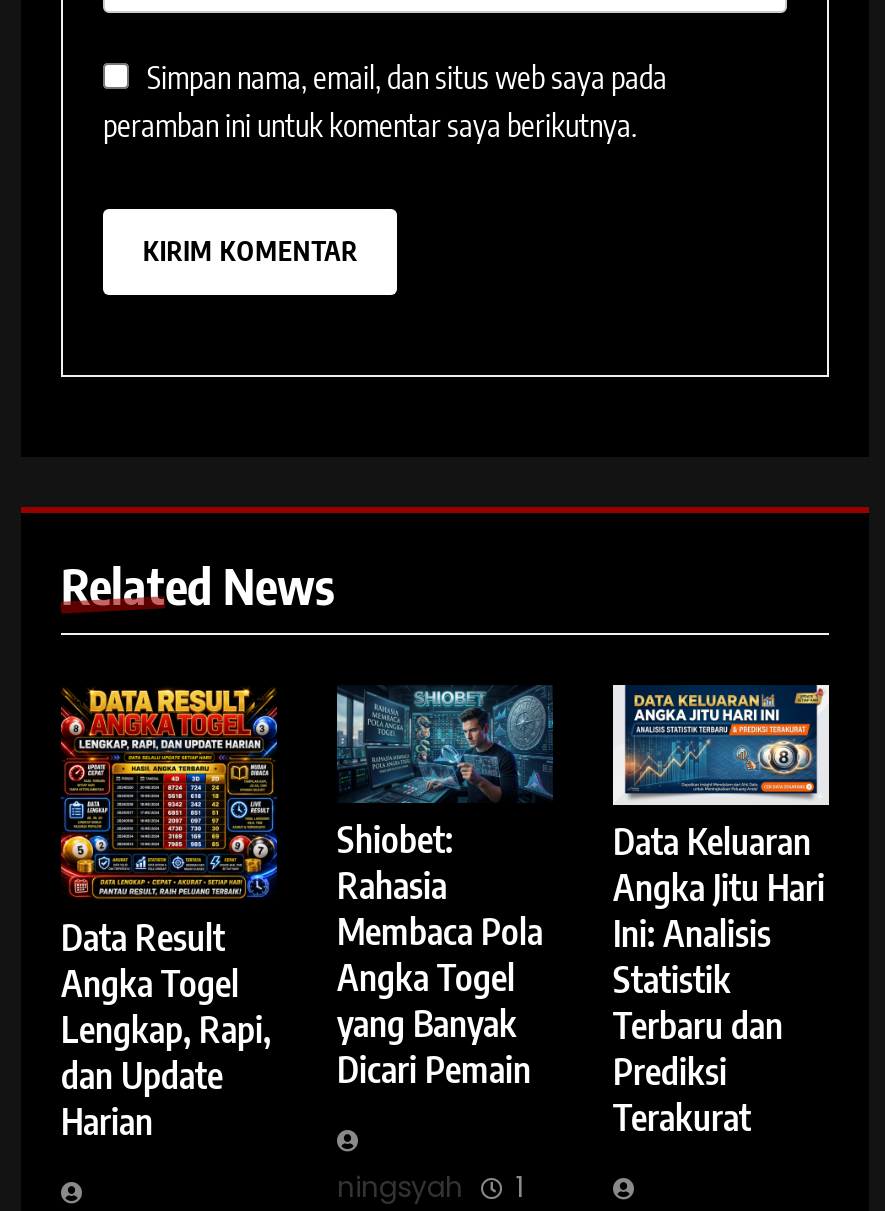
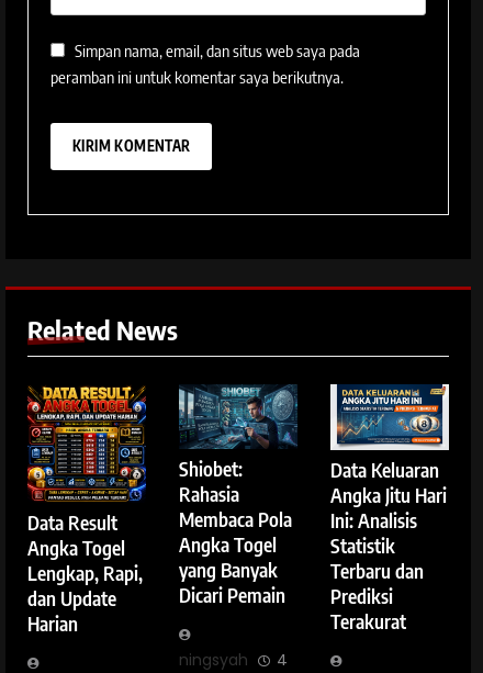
[337,1167,523,1207] ningsyah 1 -> [179,649,288,670] ningsyah 4

